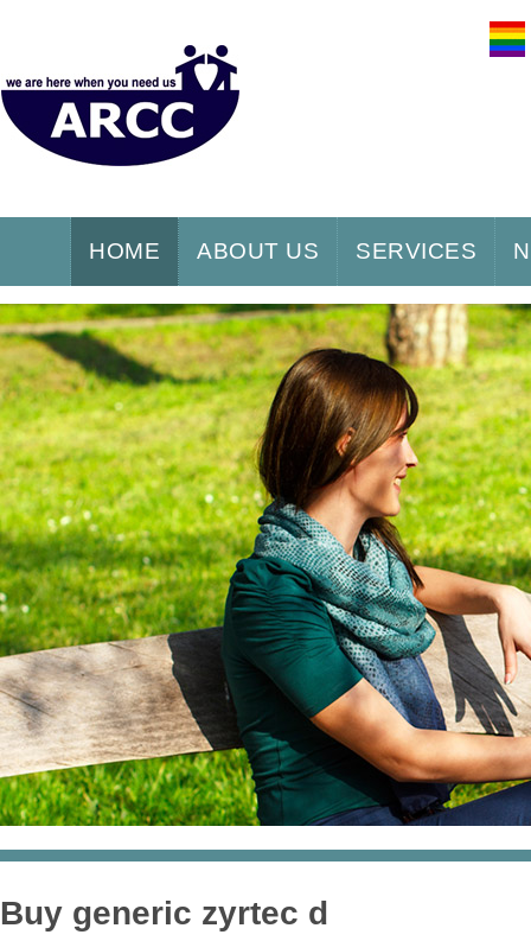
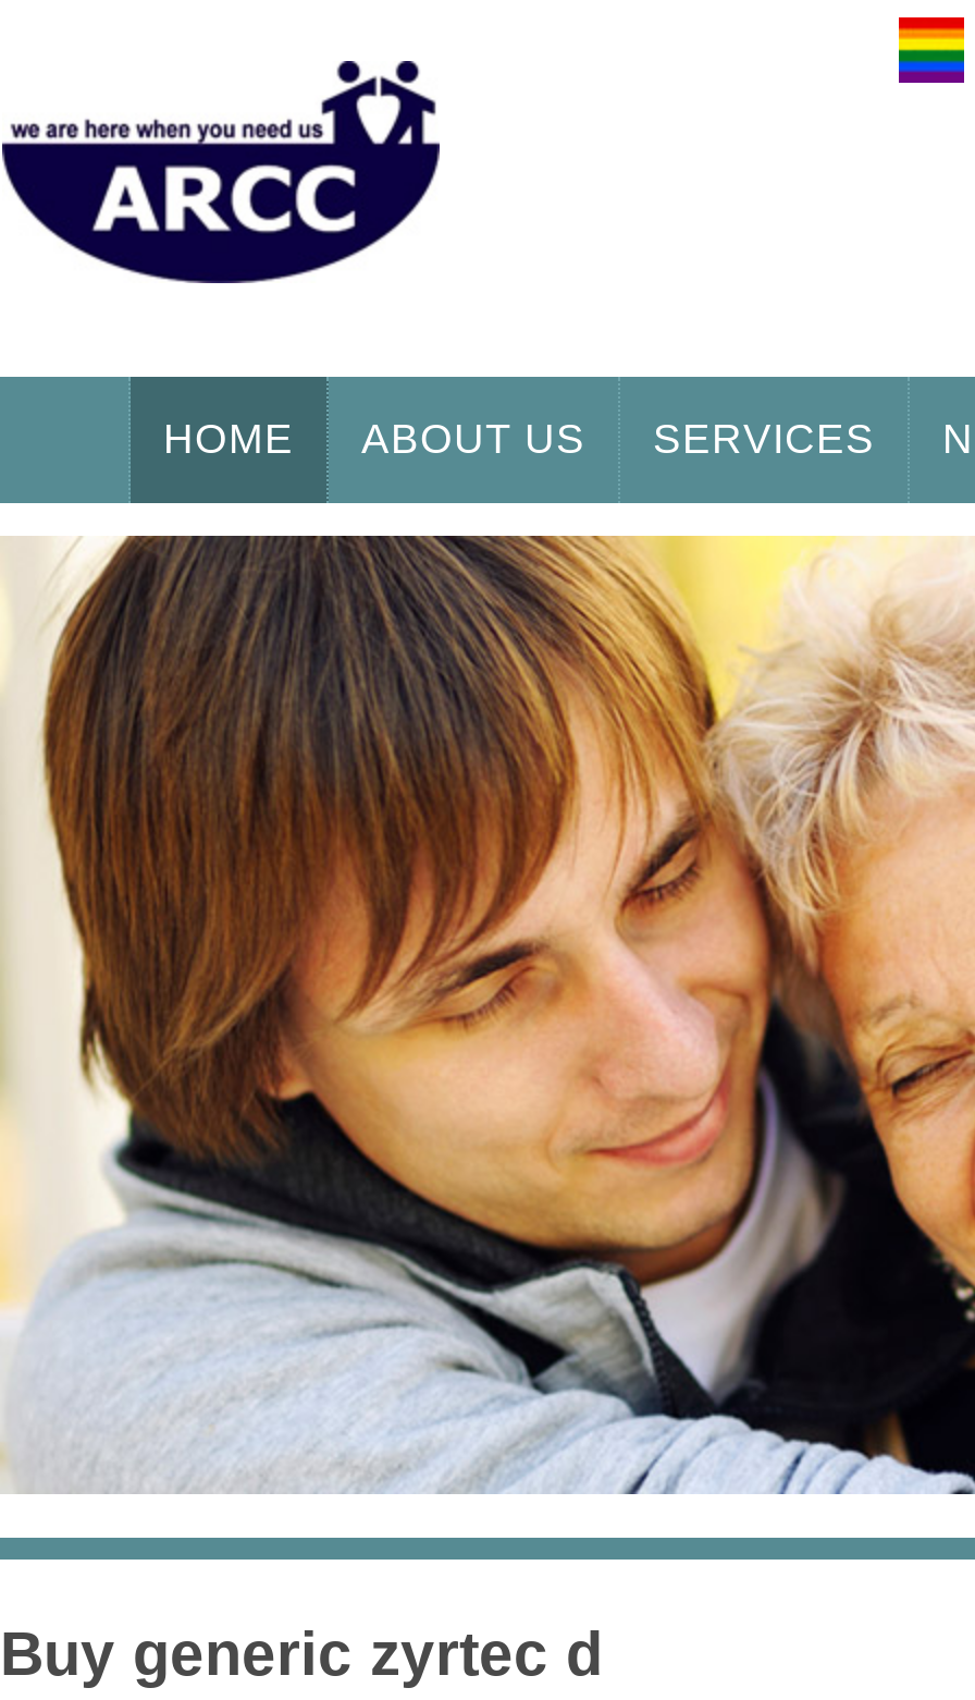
[4,303,527,827] [image] -> [7,534,968,1494] [image]

